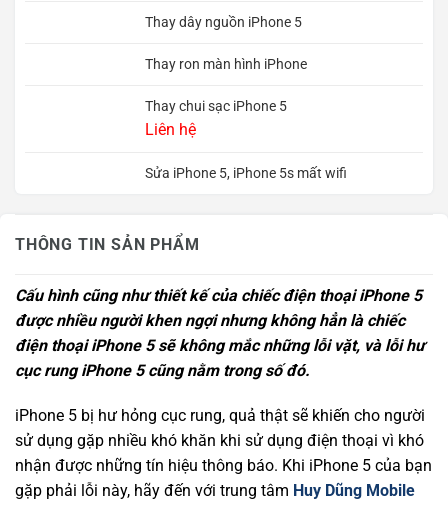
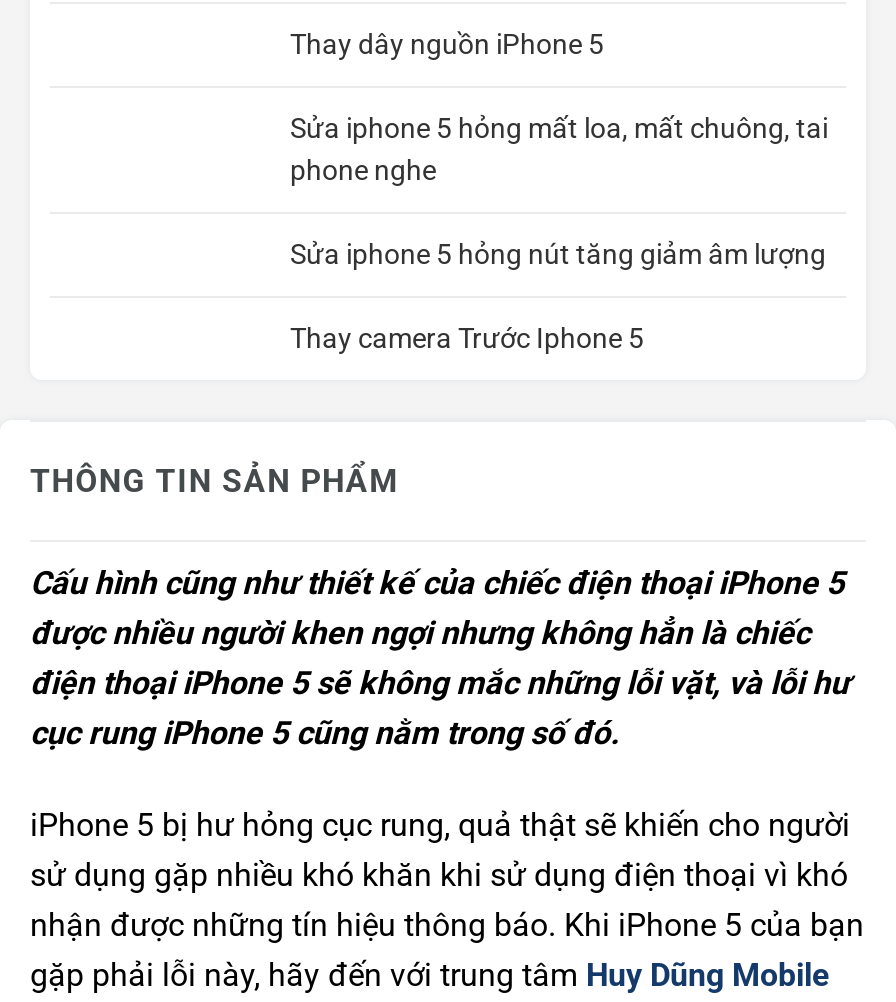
[145,55,307,71] Thay ron màn hình iPhone -> [290,111,828,185] Sửa iphone 5 hỏng mất loa, mất chuông, tai | phone nghe
[145,97,287,138] Thay chui sạc iPhone 5 | Liên hệ -> [290,237,826,269] Sửa iphone 5 hỏng nút tăng giảm âm lượng
[145,164,347,180] Sửa iPhone 5, iPhone 5s mất wifi -> [290,321,644,353] Thay camera Trước Iphone 5

